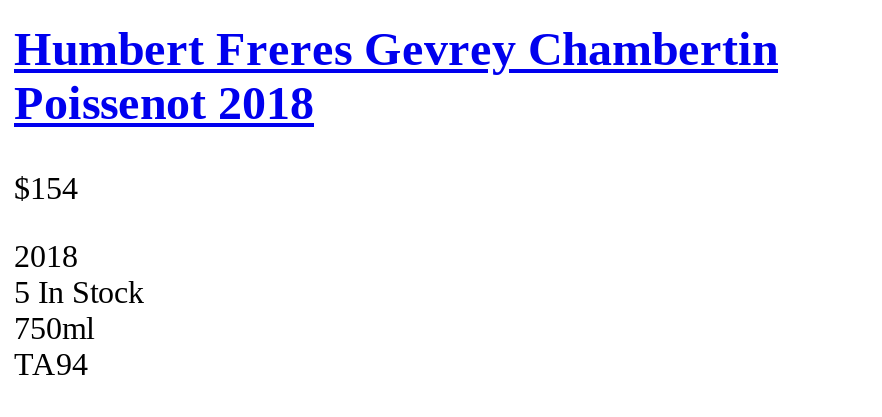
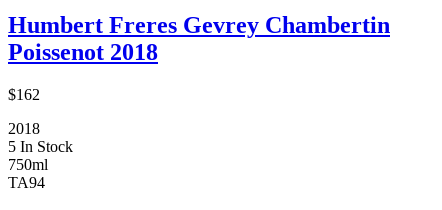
[14,171,78,205] $154 -> [8,86,40,103] $162

